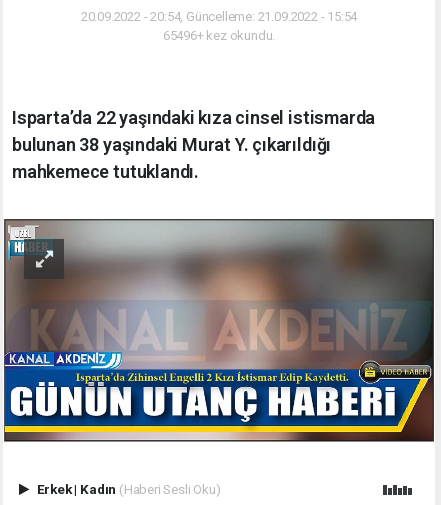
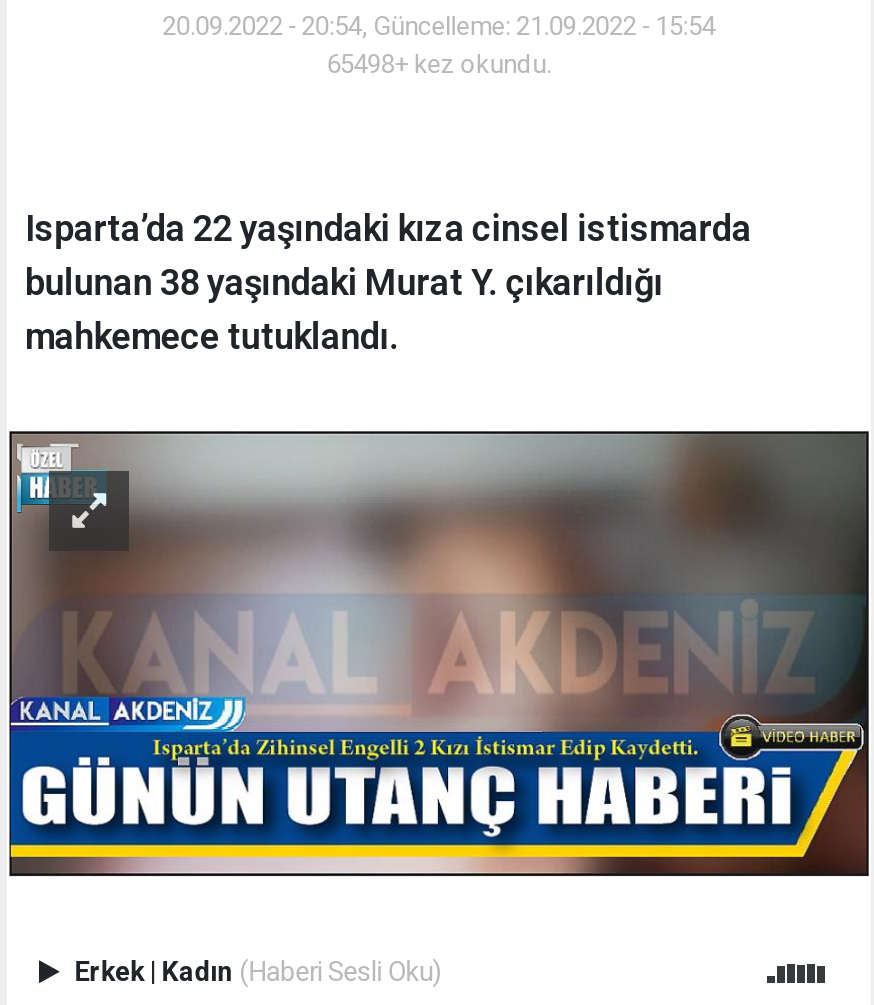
[163,28,275,43] 65496+ kez okundu. -> [326,50,552,80] 65498+ kez okundu.

